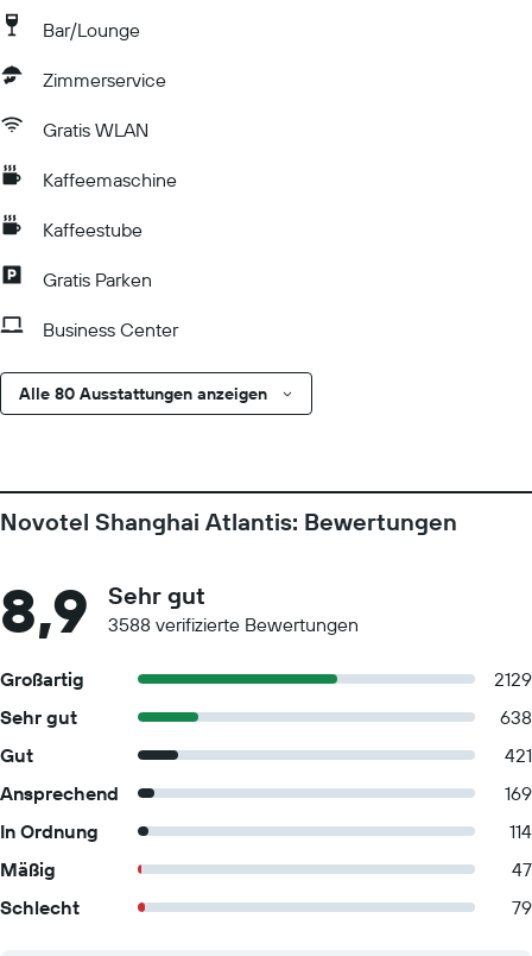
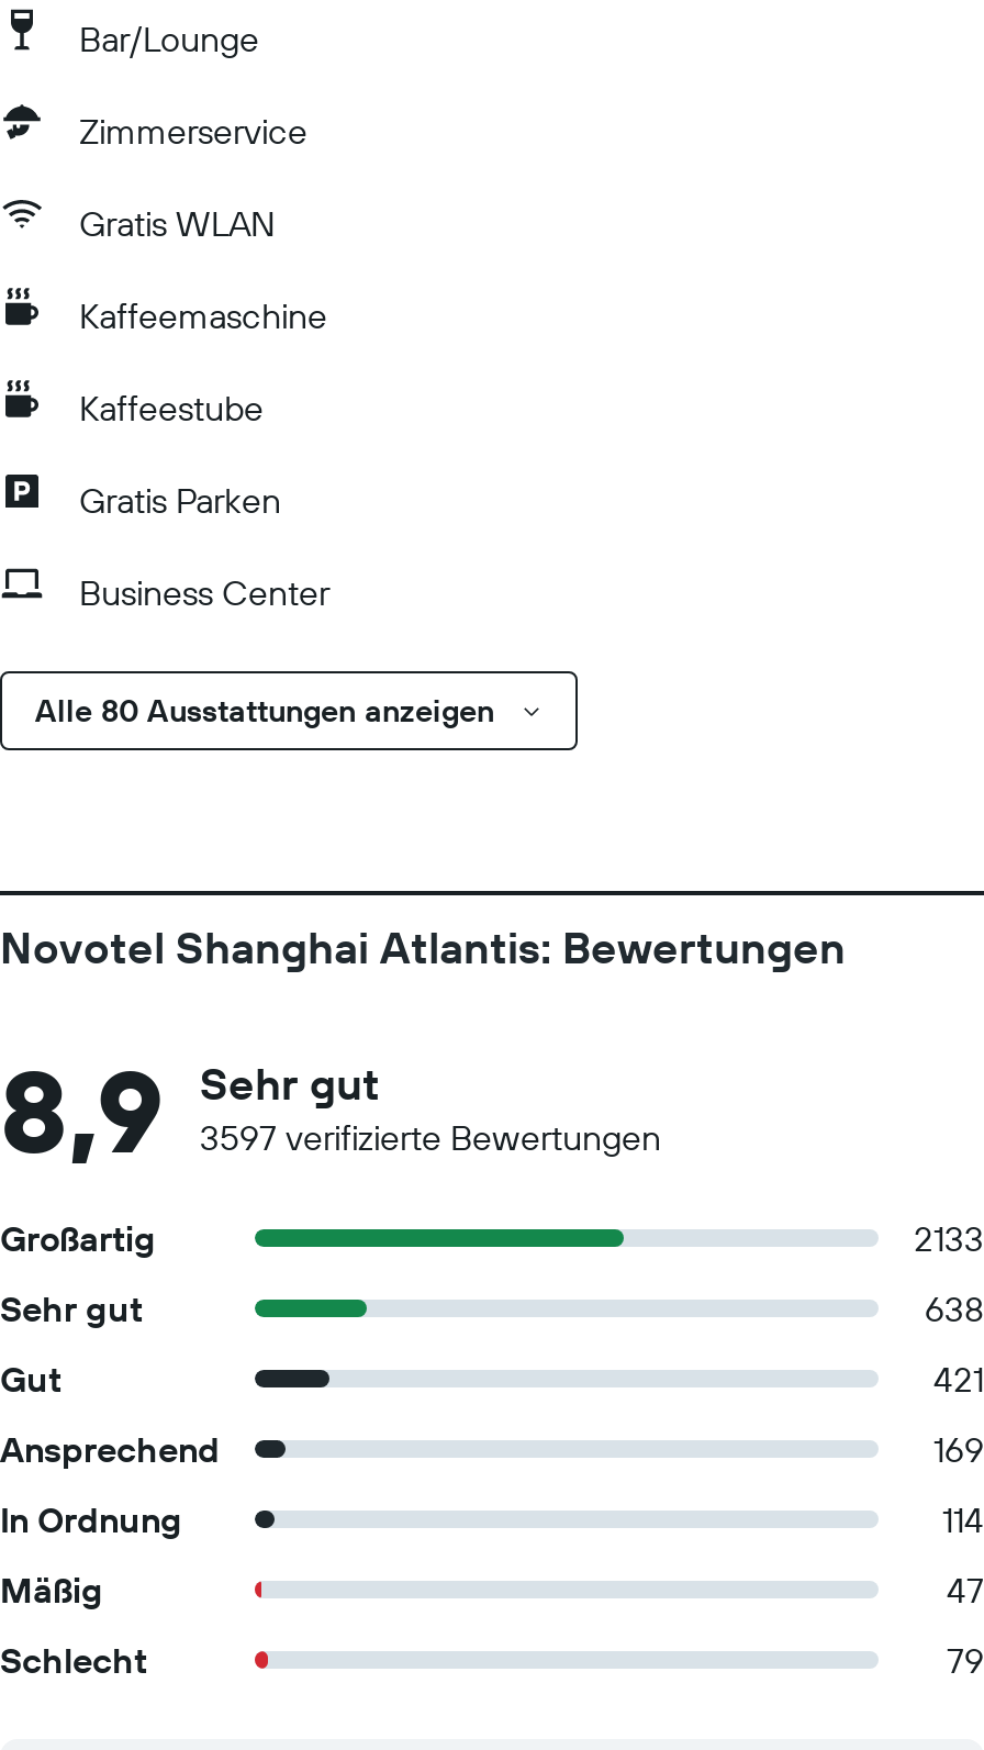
[108,612,359,636] 3588 verifizierte Bewertungen -> [200,1115,661,1159] 3597 verifizierte Bewertungen
[494,667,532,691] 2129 -> [914,1216,984,1260] 2133

